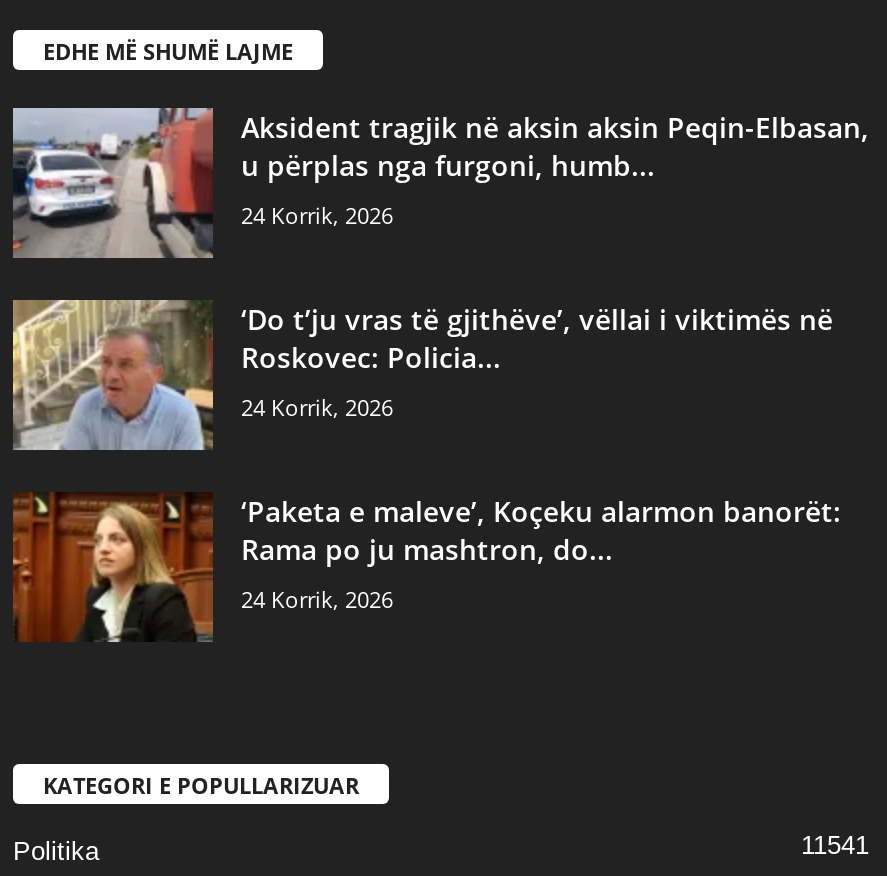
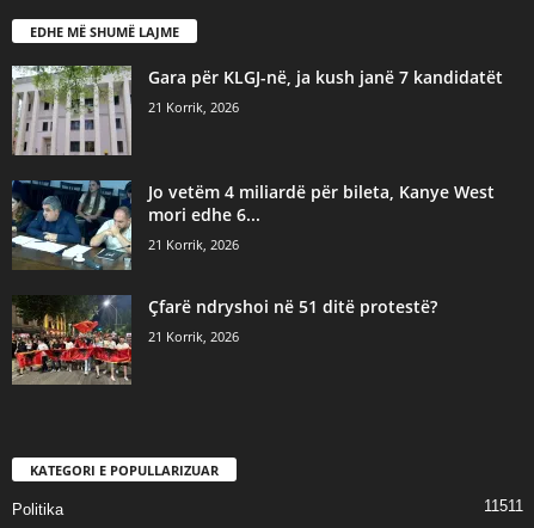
[13,106,869,258] [image] | Aksident tragjik në aksin aksin Peqin-Elbasan, | u përplas nga furgoni, humb... | 24 Korrik, 2026 -> [11,65,503,155] [image] | Gara për KLGJ-në, ja kush janë 7 kandidatët | 21 Korrik, 2026
[11,298,833,452] [image] | ‘Do t’ju vras të gjithëve’, vëllai i viktimës në | Roskovec: Policia... | 24 Korrik, 2026 -> [12,179,495,270] [image] | Jo vetëm 4 miliardë për bileta, Kanye West | mori edhe 6... | 21 Korrik, 2026
[11,492,841,642] [image] | ‘Paketa e maleve’, Koçeku alarmon banorët: | Rama po ju mashtron, do... | 24 Korrik, 2026 -> [11,294,437,386] [image] | Çfarë ndryshoi në 51 ditë protestë? | 21 Korrik, 2026
[801,829,869,859] 11541 -> [484,497,523,515] 11511

